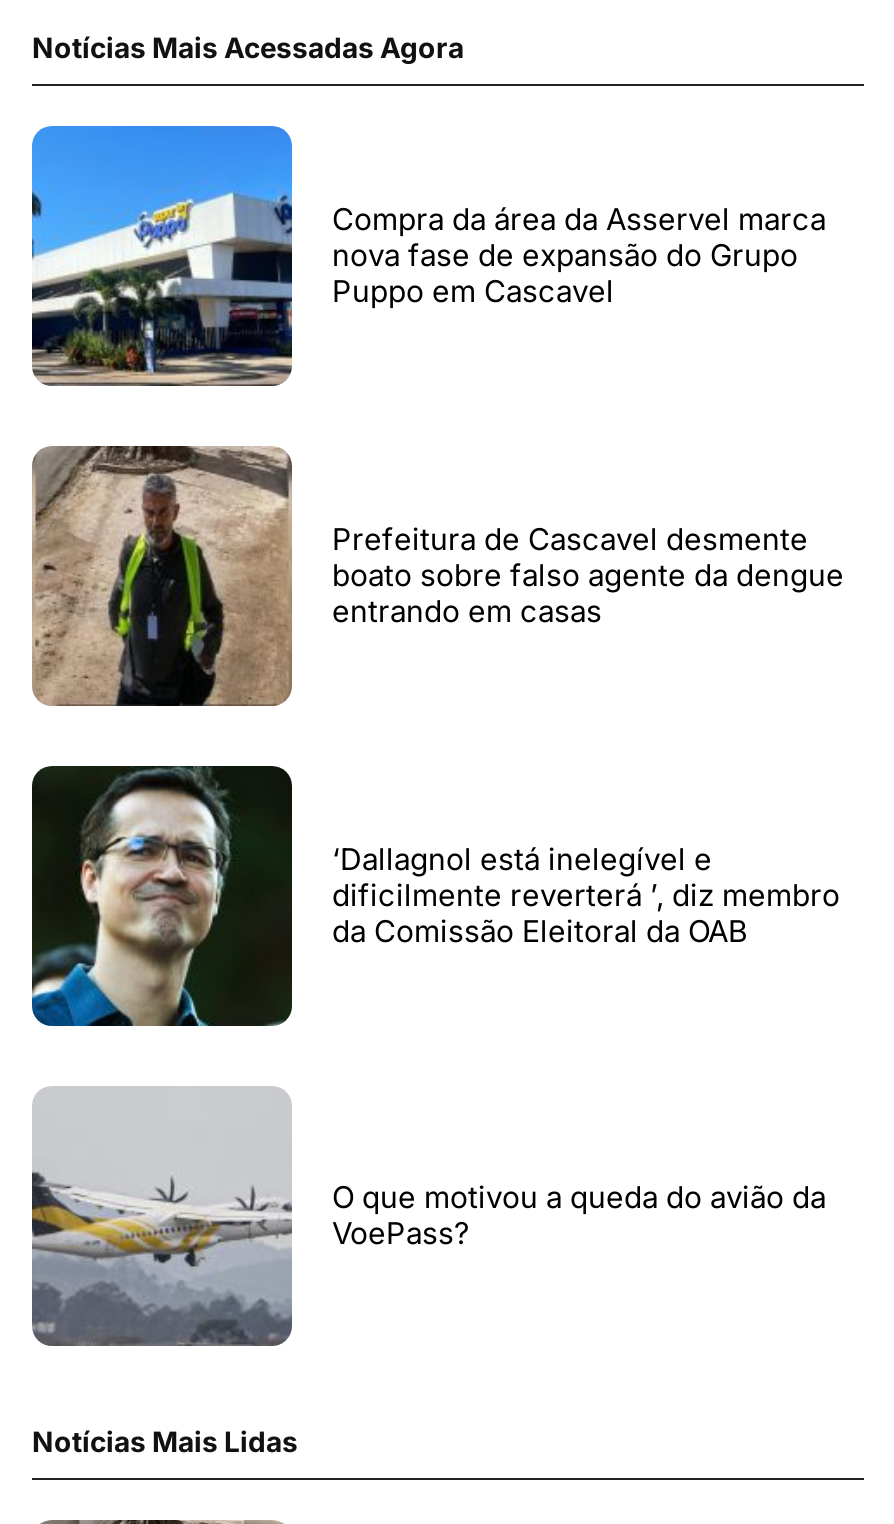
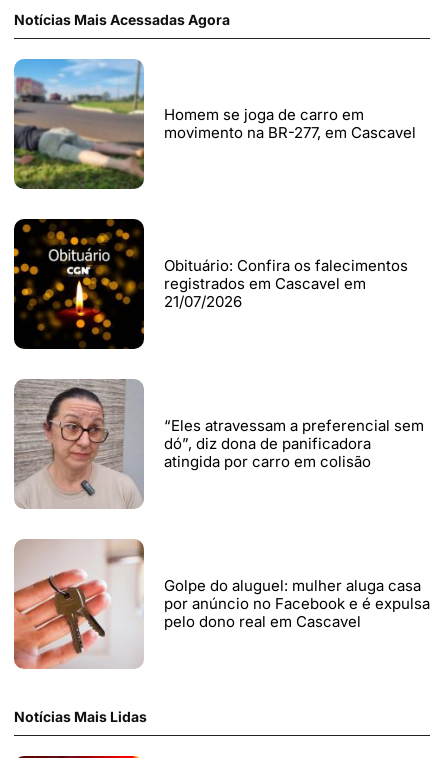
[30,126,826,386] [image] | Compra da área da Asservel marca | nova fase de expansão do Grupo | Puppo em Cascavel -> [13,59,416,189] [image] | Homem se joga de carro em | movimento na BR-277, em Cascavel
[32,444,844,708] [image] | Prefeitura de Cascavel desmente | boato sobre falso agente da dengue | entrando em casas -> [13,218,408,350] [image] | Obituário: Confira os falecimentos | registrados em Cascavel em | 21/07/2026
[30,766,840,1028] [image] | ‘Dallagnol está inelegível e | dificilmente reverterá ’, diz membro | da Comissão Eleitoral da OAB -> [14,380,424,509] [image] | “Eles atravessam a preferencial sem | dó”, diz dona de panificadora | atingida por carro em colisão
[30,1090,826,1348] [image] | O que motivou a queda do avião da | VoePass? -> [13,540,430,670] [image] | Golpe do aluguel: mulher aluga casa | por anúncio no Facebook e é expulsa | pelo dono real em Cascavel

